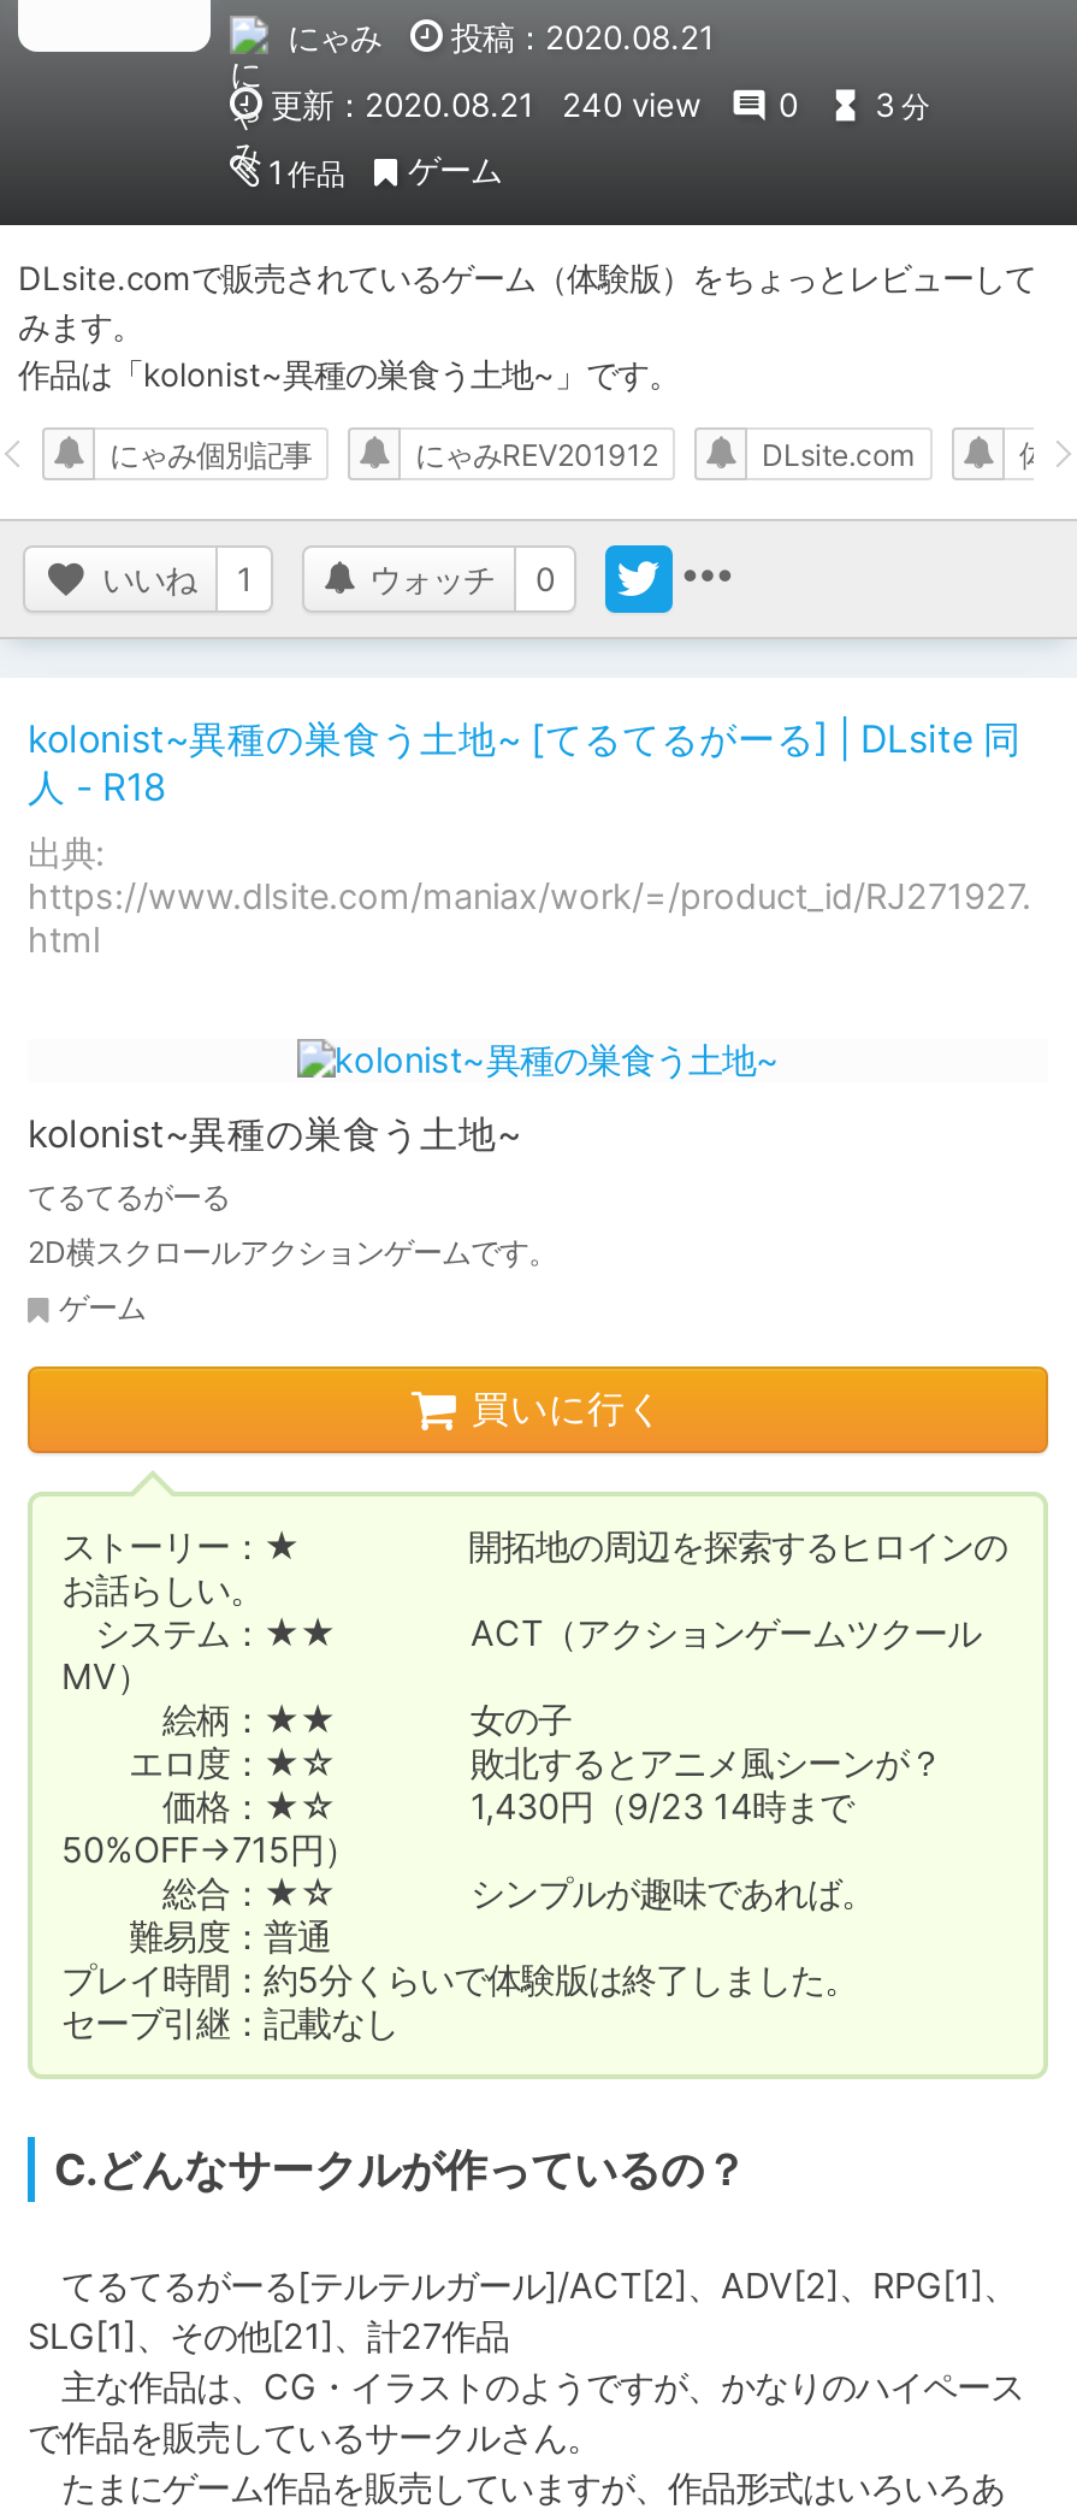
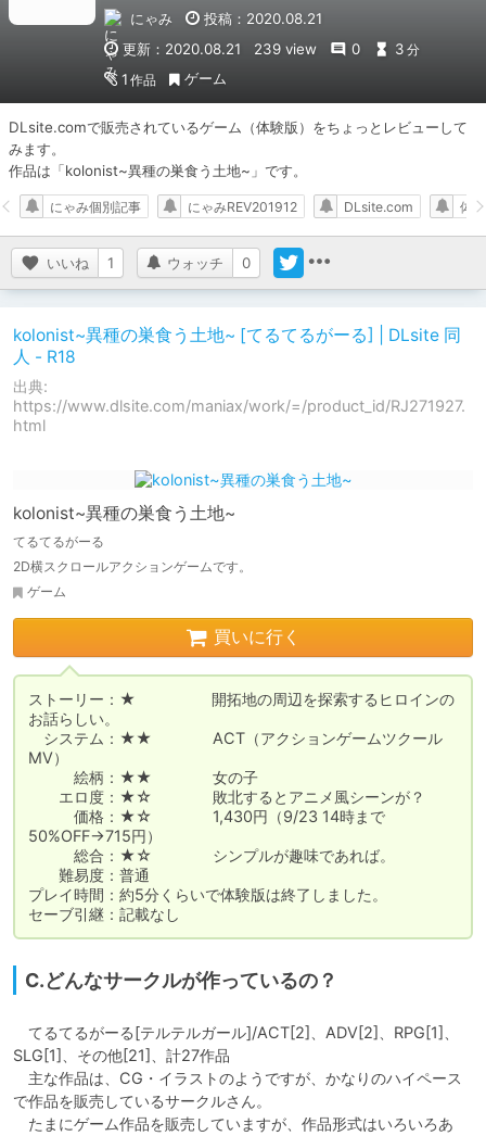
[271,84,930,123] 更新：2020.08.21 240 view 0 3 分 -> [123,40,420,57] 更新：2020.08.21 239 view 0 3 分

